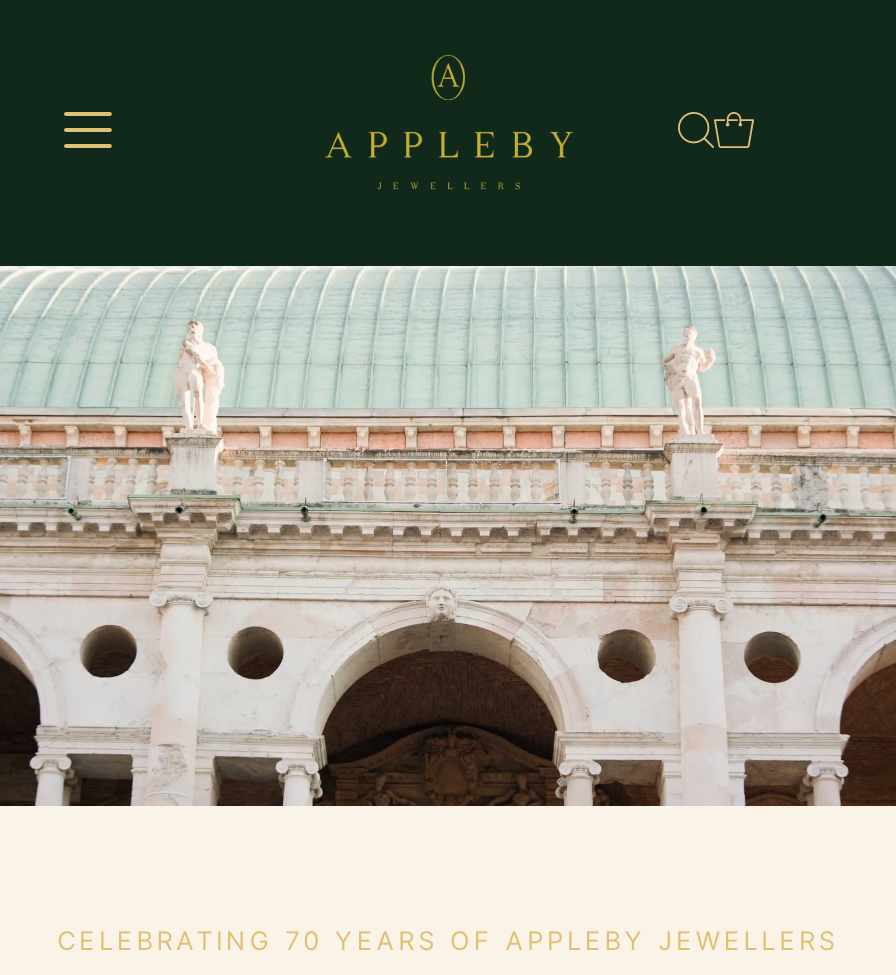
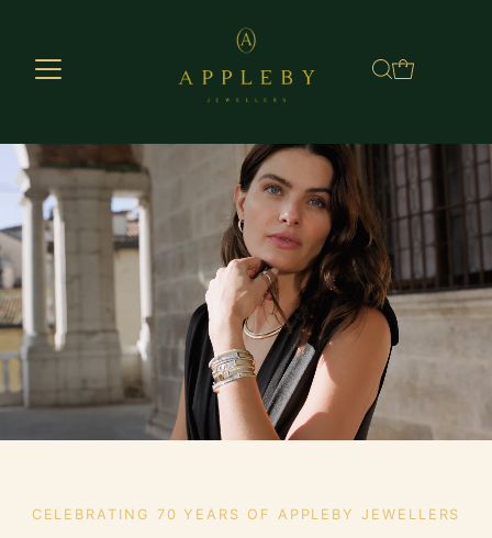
[6,264,890,808] [image] -> [3,144,489,441] [image]

